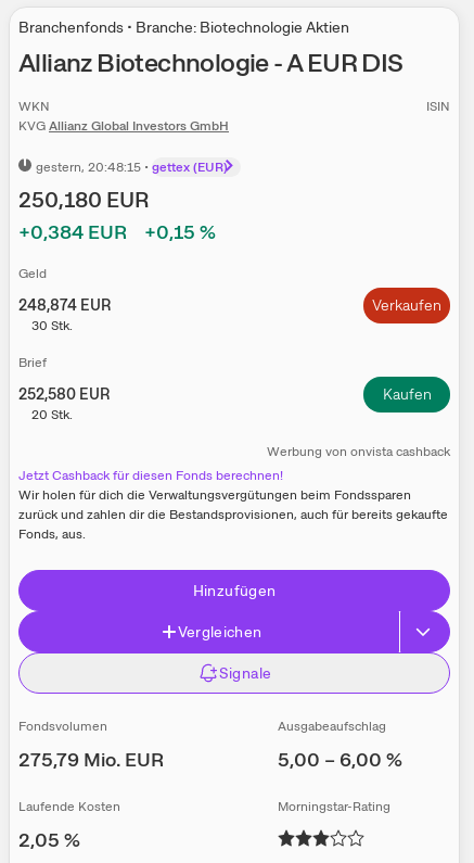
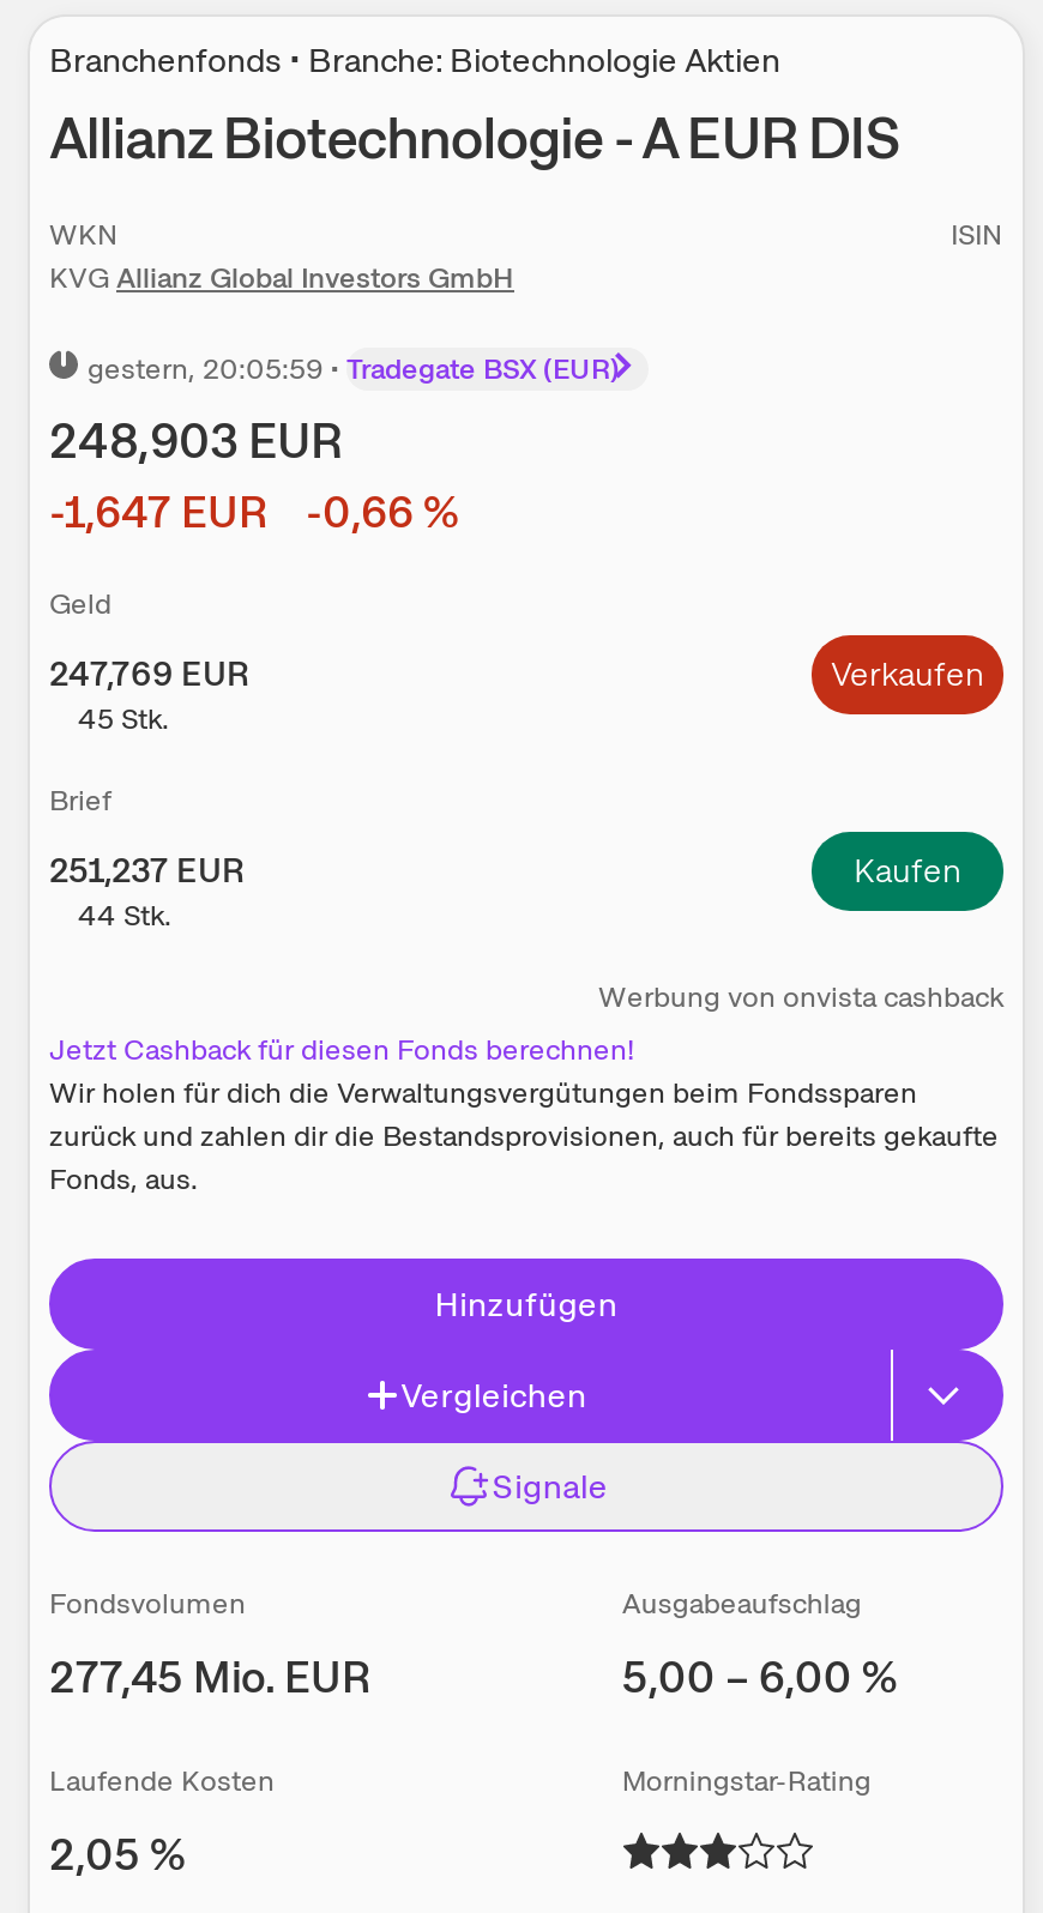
[18,159,228,244] gestern, 20:48:15 • gettex (EUR) | 250,180 EUR | +0,384 EUR | +0,15 % -> [49,350,620,540] gestern, 20:05:59 • Tradegate BSX (EUR) | 248,903 EUR | -1,647 EUR | -0,66 %
[18,295,111,315] 248,874 EUR -> [49,653,248,696] 247,769 EUR
[31,317,73,335] 30 Stk. -> [78,700,169,739] 45 Stk.
[18,384,110,404] 252,580 EUR -> [49,849,243,892] 251,237 EUR
[31,406,73,424] 20 Stk. -> [78,897,171,935] 44 Stk.
[18,747,164,772] 275,79 Mio. EUR -> [49,1650,370,1705] 277,45 Mio. EUR

